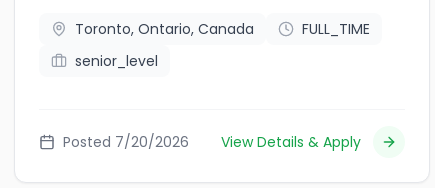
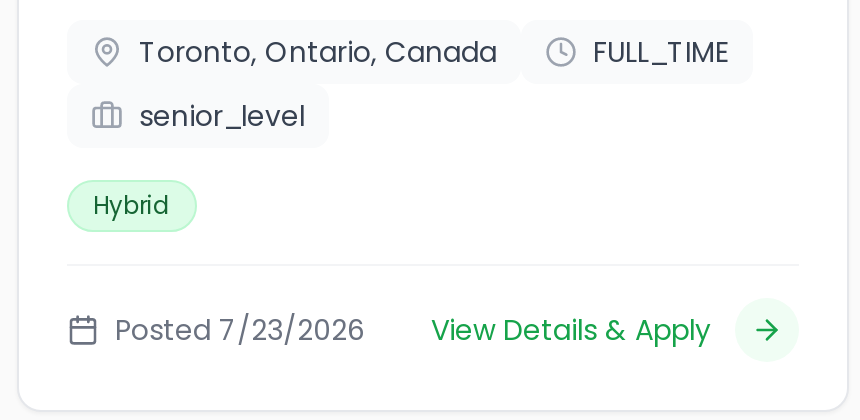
[63,132,189,152] Posted 7/20/2026 -> [93,188,365,350] Hybrid | Posted 7/23/2026

